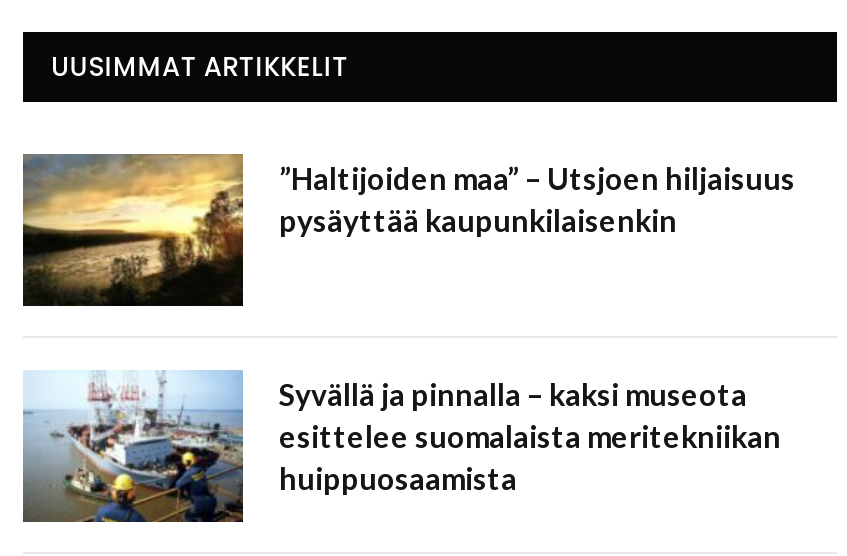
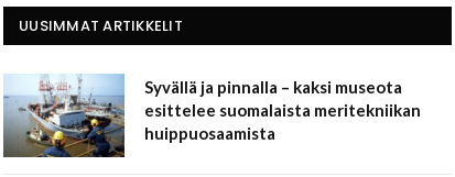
[21,152,795,308] [image] | ”Haltijoiden maa” – Utsjoen hiljaisuus | pysäyttää kaupunkilaisenkin -> none

